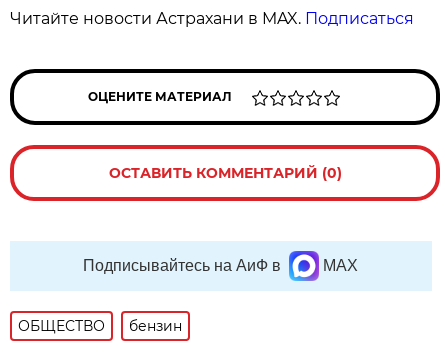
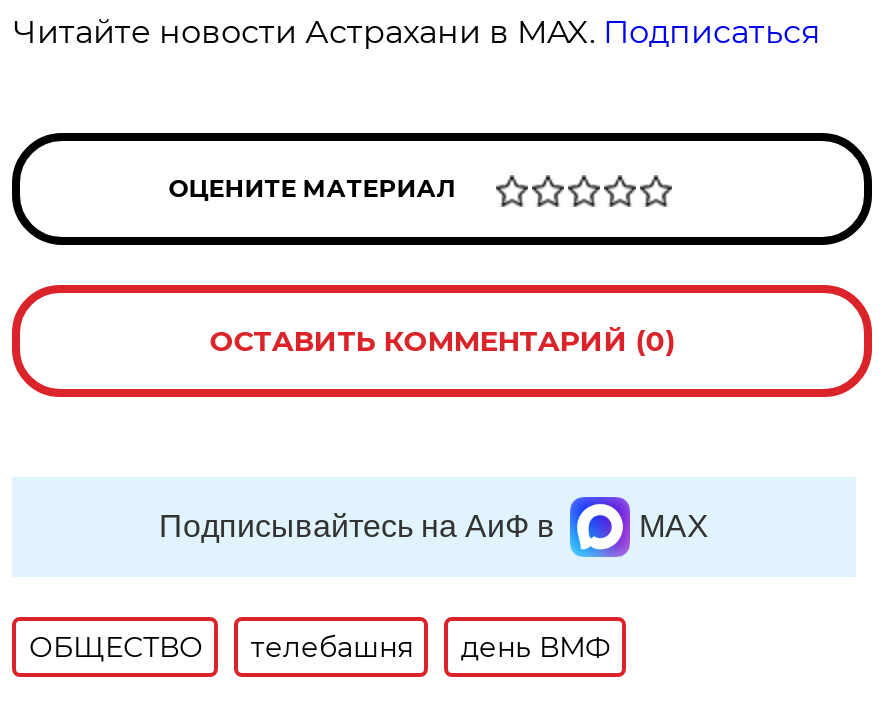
[129,317,182,335] бензин -> [251,629,611,665] телебашня | день ВМФ

